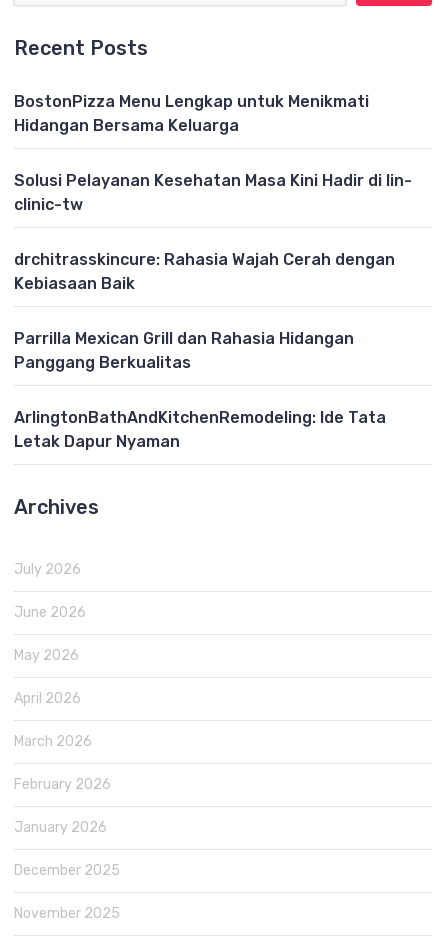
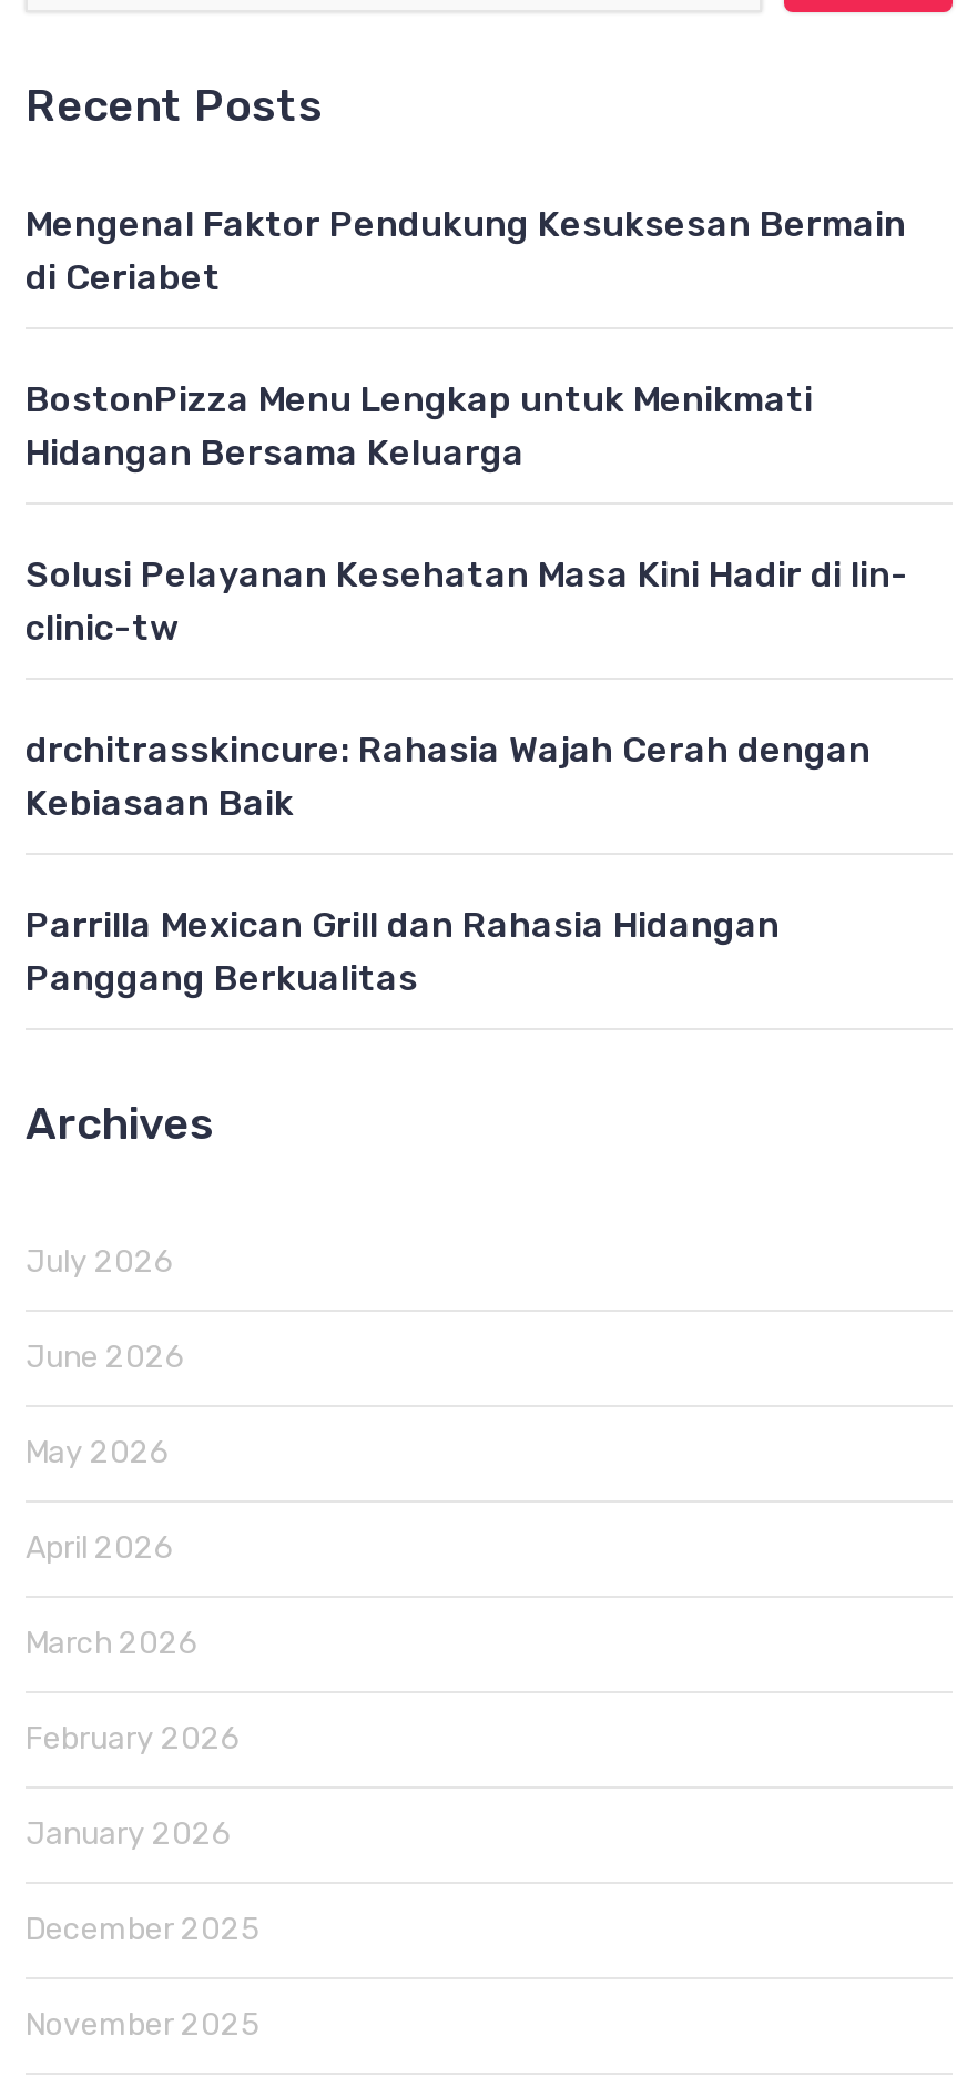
none -> [26,203,906,298] Mengenal Faktor Pendukung Kesuksesan Bermain | di Ceriabet
moved [14,92,412,372] -> [26,378,908,999]: BostonPizza Menu Lengkap untuk Menikmati | Hidangan Bersama Keluarga | Solusi Pelayanan Kesehatan Masa Kini Hadir di lin- | clinic-tw | drchitrasskincure: Rahasia Wajah Cerah dengan | Kebiasaan Baik | Parrilla Mexican Grill dan Rahasia Hidangan | Panggang Berkualitas
[14,408,386,451] ArlingtonBathAndKitchenRemodeling: Ide Tata | Letak Dapur Nyaman -> none

